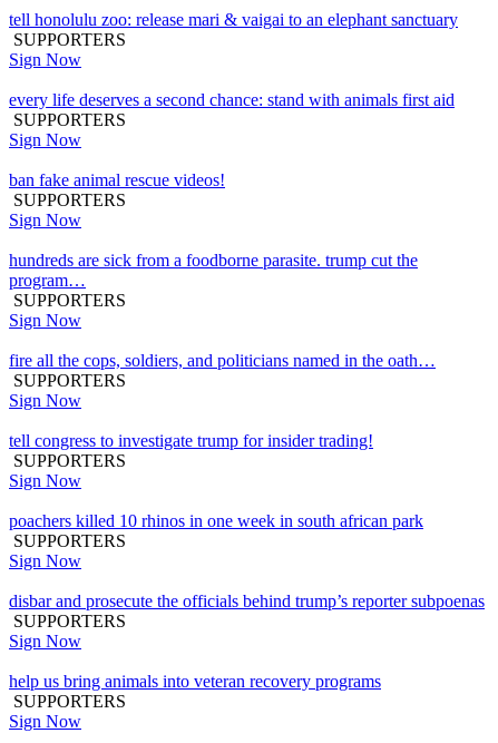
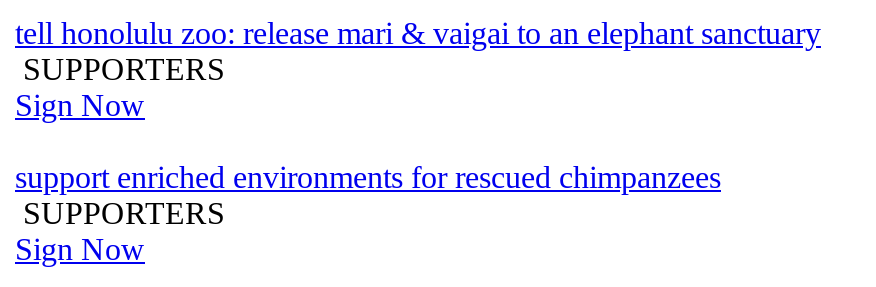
[9,90,485,691] every life deserves a second chance: stand with animals first aid | SUPPORTERS | Sign Now | ban fake animal rescue videos! | SUPPORTERS | Sign Now | hundreds are sick from a foodborne parasite. trump cut the | program… | SUPPORTERS | Sign Now | fire all the cops, soldiers, and politicians named in the oath… | SUPPORTERS | Sign Now | tell congress to investigate trump for insider trading! | SUPPORTERS | Sign Now | poachers killed 10 rhinos in one week in south african park | SUPPORTERS | Sign Now | disbar and prosecute the officials behind trump’s reporter subpoenas | SUPPORTERS | Sign Now | help us bring animals into veteran recovery programs -> [15,160,721,194] support enriched environments for rescued chimpanzees

